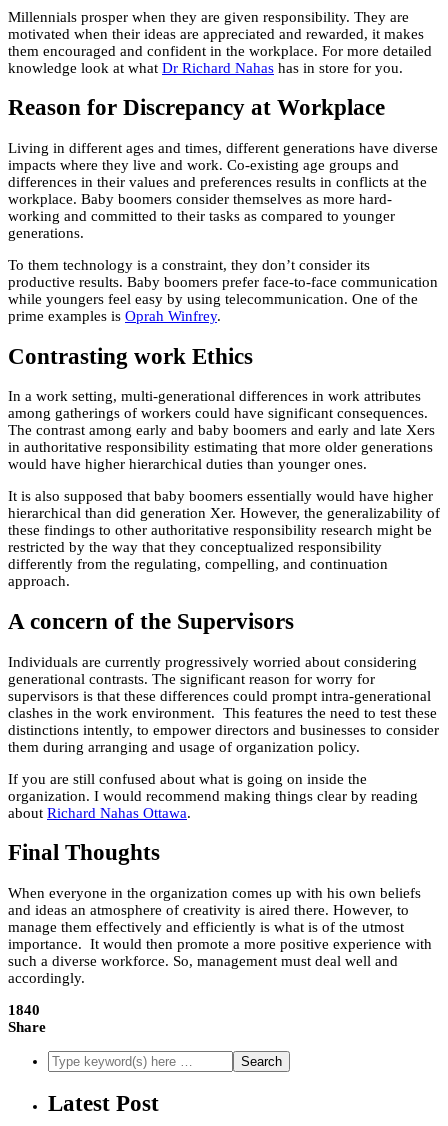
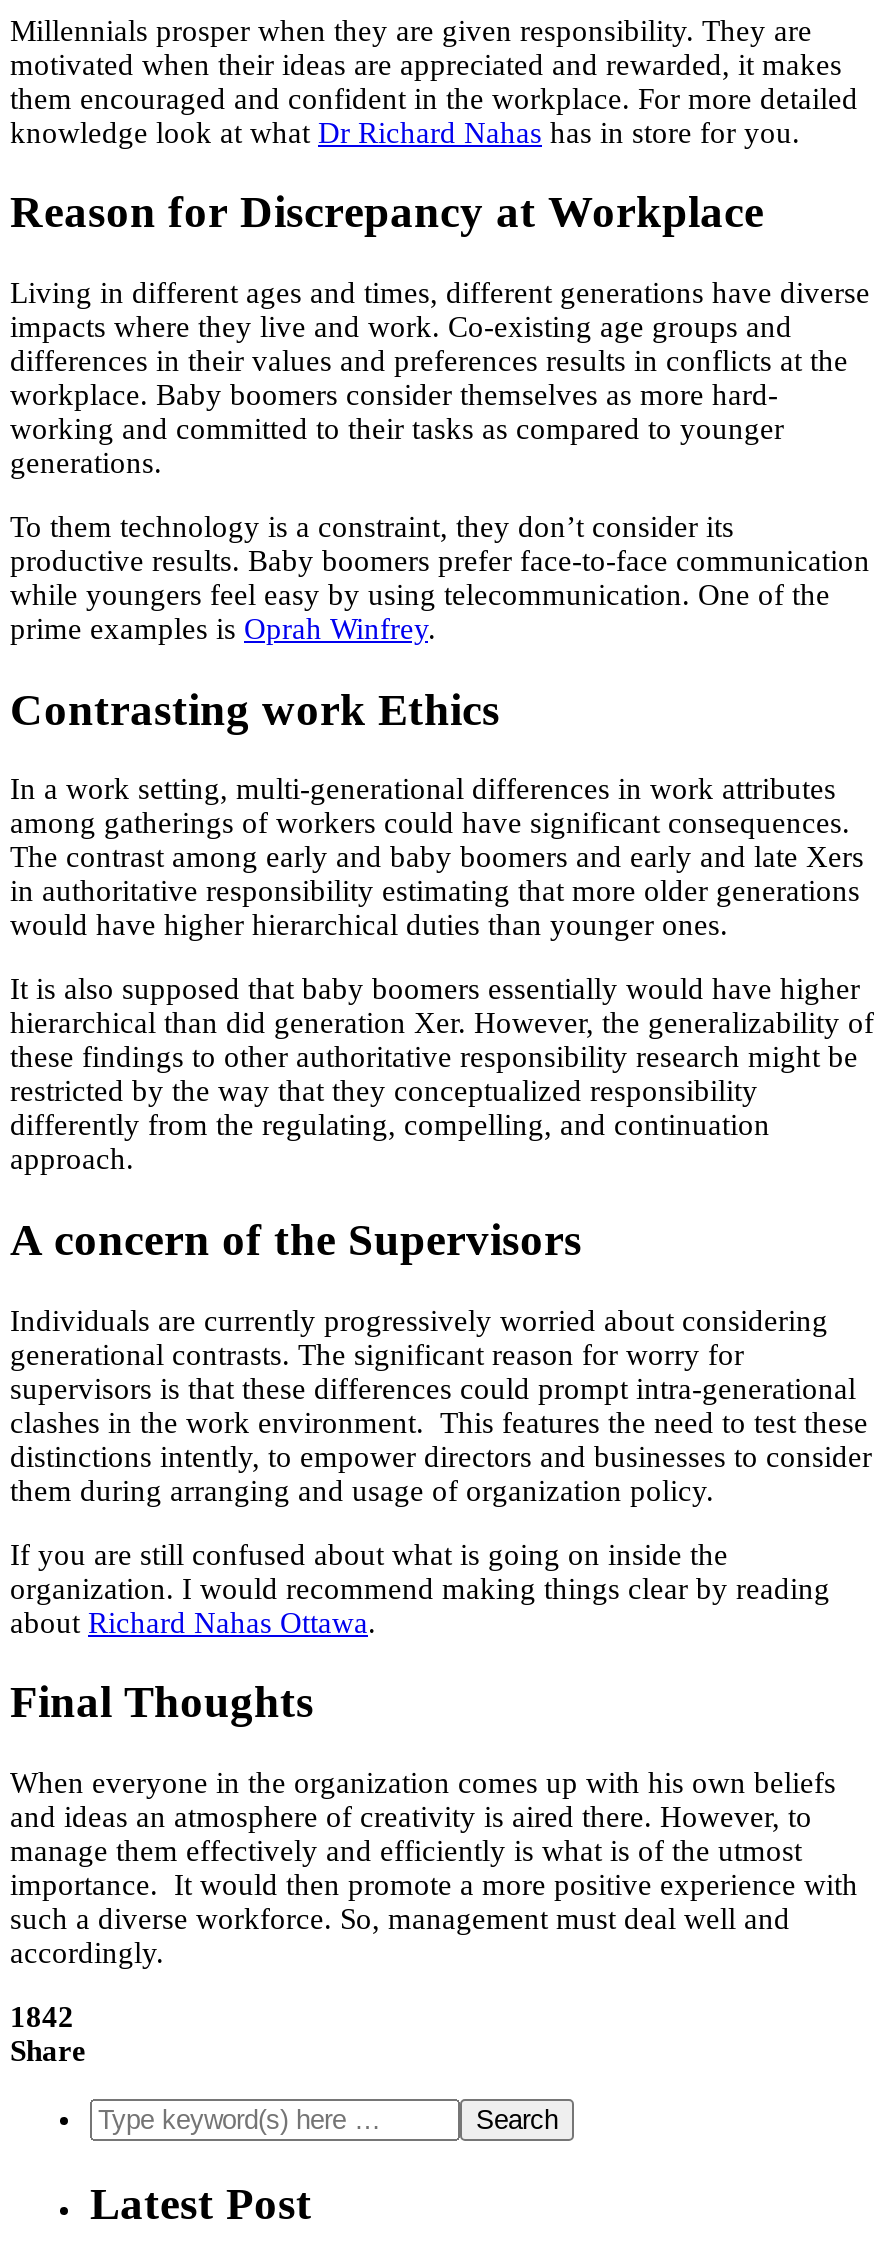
[8,1002,40,1018] 1840 -> [10,2001,74,2033] 1842

